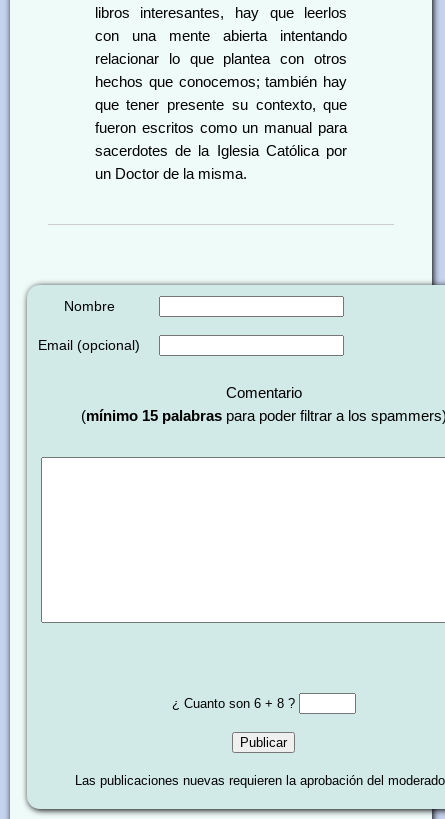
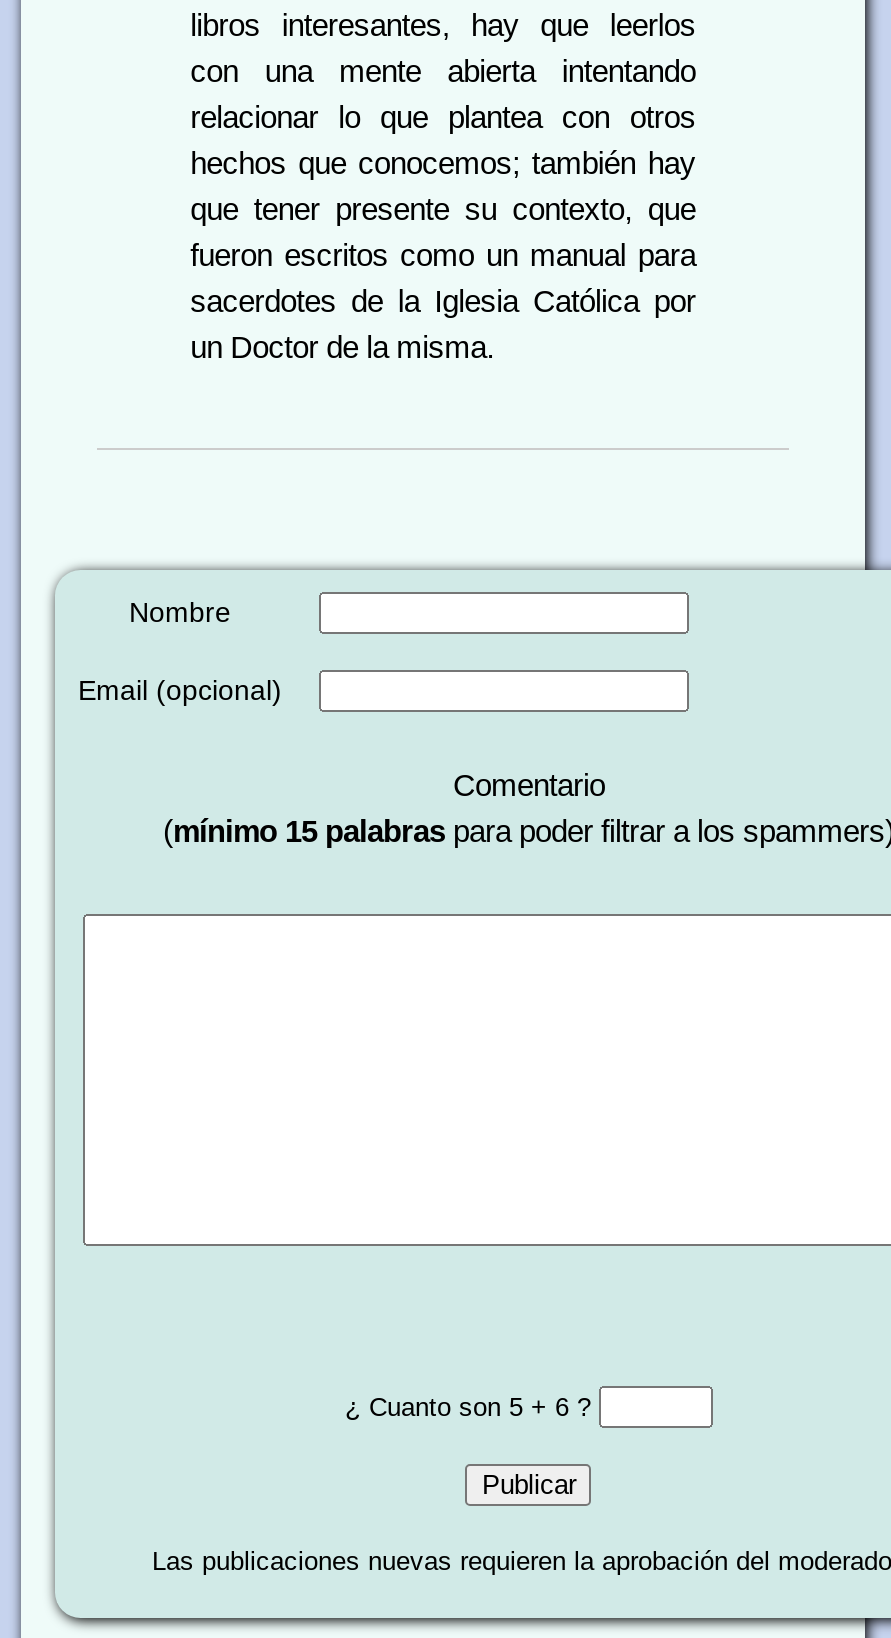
[172,696,299,711] ¿ Cuanto son 6 + 8 ? -> [345,1393,599,1423] ¿ Cuanto son 5 + 6 ?

